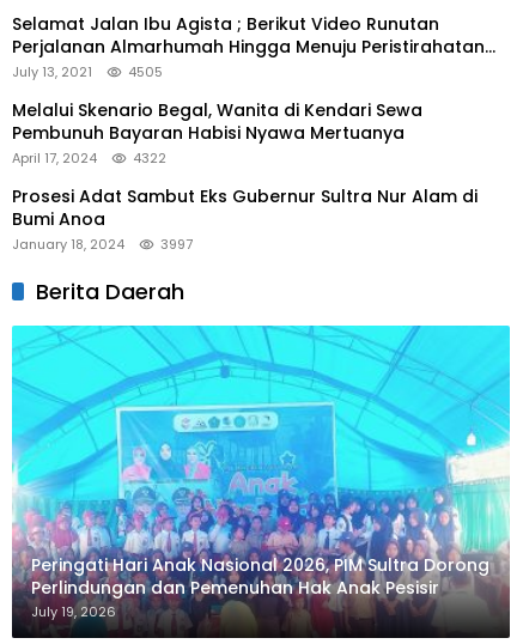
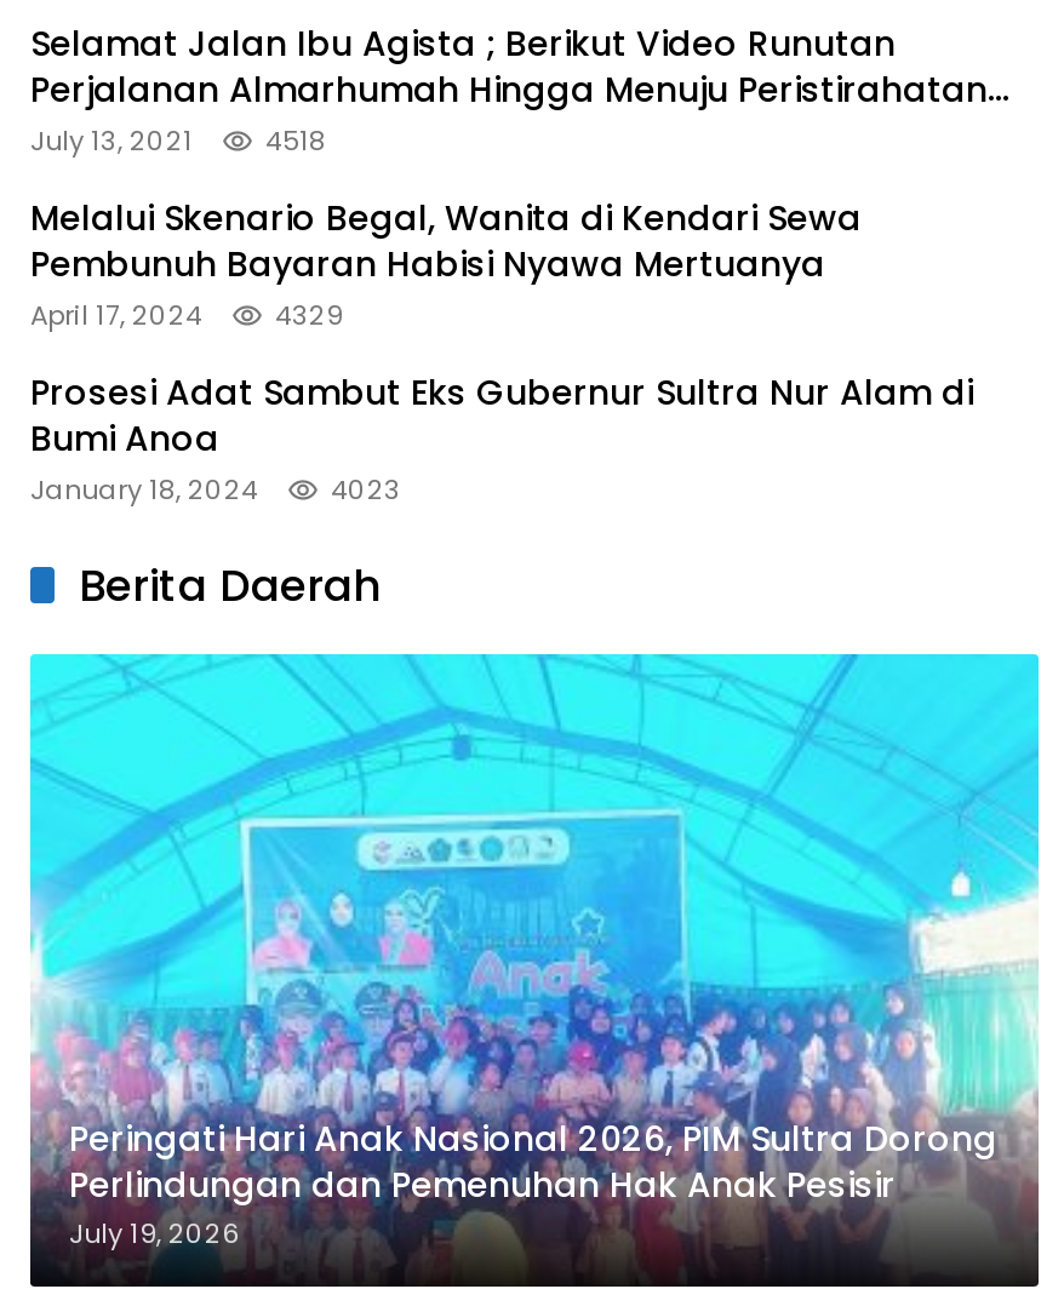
[128,62,163,81] 4505 -> [265,120,326,159] 4518
[12,148,166,167] April 17, 2024 4322 -> [30,295,343,333] April 17, 2024 4329
[12,234,193,253] January 18, 2024 3997 -> [30,469,401,508] January 18, 2024 4023

